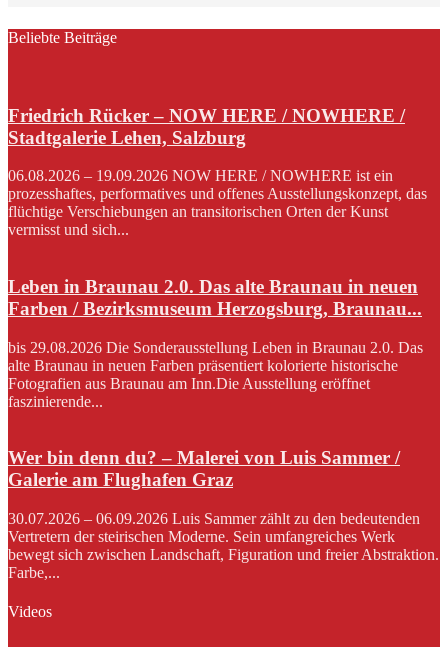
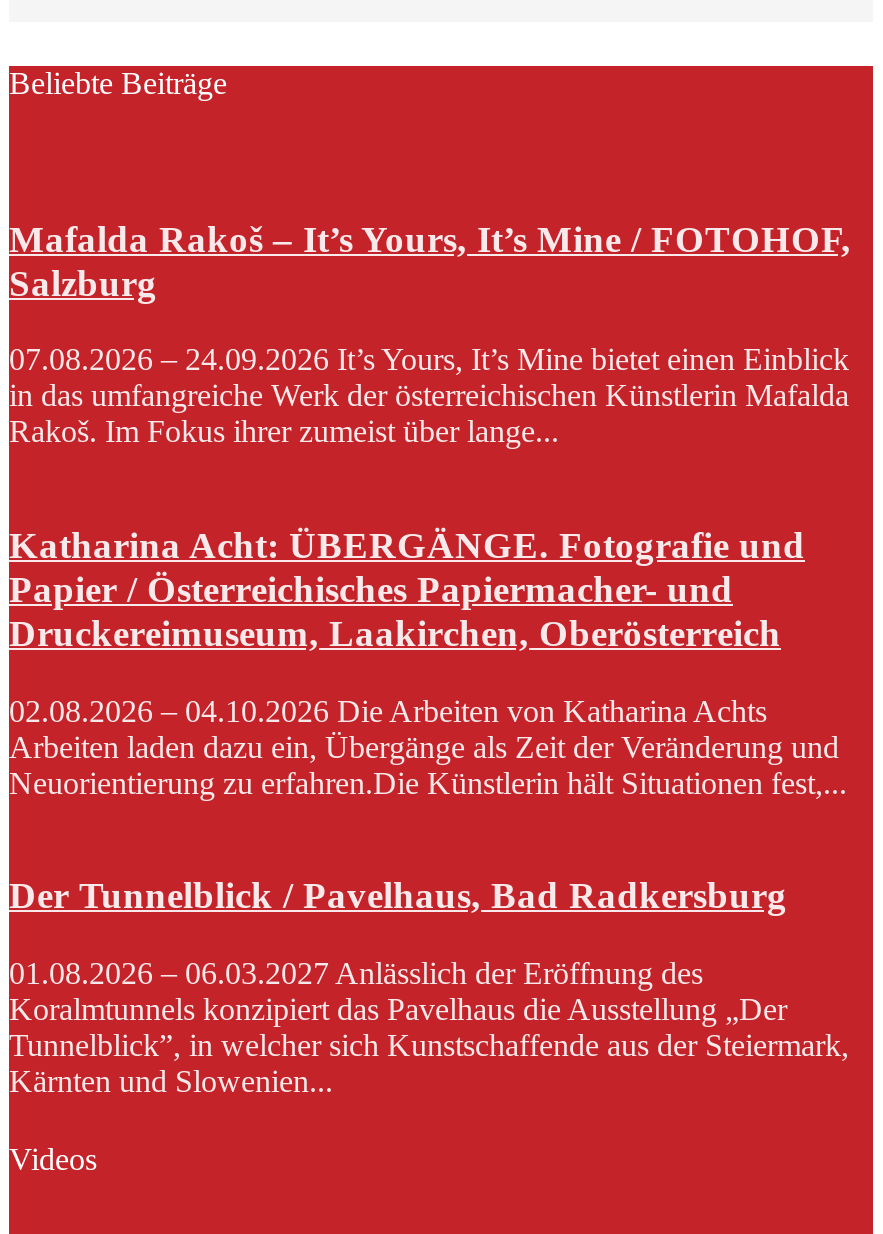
[8,105,405,148] Friedrich Rücker – NOW HERE / NOWHERE / | Stadtgalerie Lehen, Salzburg -> [9,217,851,303] Mafalda Rakoš – It’s Yours, It’s Mine / FOTOHOF, | Salzburg
[8,167,427,238] 06.08.2026 – 19.09.2026 NOW HERE / NOWHERE ist ein | prozesshaftes, performatives und offenes Ausstellungskonzept, das | flüchtige Verschiebungen an transitorischen Orten der Kunst | vermisst und sich... -> [9,343,849,449] 07.08.2026 – 24.09.2026 It’s Yours, It’s Mine bietet einen Einblick | in das umfangreiche Werk der österreichischen Künstlerin Mafalda | Rakoš. Im Fokus ihrer zumeist über lange...
[8,276,422,319] Leben in Braunau 2.0. Das alte Braunau in neuen | Farben / Bezirksmuseum Herzogsburg, Braunau... -> [9,524,805,654] Katharina Acht: ÜBERGÄNGE. Fotografie und | Papier / Österreichisches Papiermacher- und | Druckereimuseum, Laakirchen, Oberösterreich
[8,339,423,410] bis 29.08.2026 Die Sonderausstellung Leben in Braunau 2.0. Das | alte Braunau in neuen Farben präsentiert kolorierte historische | Fotografien aus Braunau am Inn.Die Ausstellung eröffnet | faszinierende... -> [9,693,847,799] 02.08.2026 – 04.10.2026 Die Arbeiten von Katharina Achts | Arbeiten laden dazu ein, Übergänge als Zeit der Veränderung und | Neuorientierung zu erfahren.Die Künstlerin hält Situationen fest,...
[8,447,400,490] Wer bin denn du? – Malerei von Luis Sammer / | Galerie am Flughafen Graz -> [9,875,787,917] Der Tunnelblick / Pavelhaus, Bad Radkersburg
[8,510,439,581] 30.07.2026 – 06.09.2026 Luis Sammer zählt zu den bedeutenden | Vertretern der steirischen Moderne. Sein umfangreiches Werk | bewegt sich zwischen Landschaft, Figuration und freier Abstraktion. | Farbe,... -> [9,956,849,1098] 01.08.2026 – 06.03.2027 Anlässlich der Eröffnung des | Koralmtunnels konzipiert das Pavelhaus die Ausstellung „Der | Tunnelblick”, in welcher sich Kunstschaffende aus der Steiermark, | Kärnten und Slowenien...

